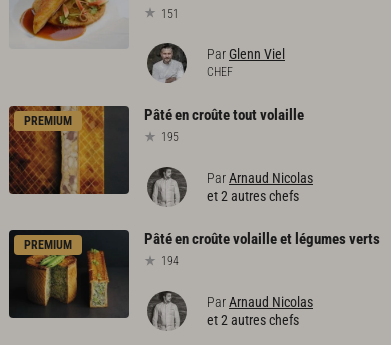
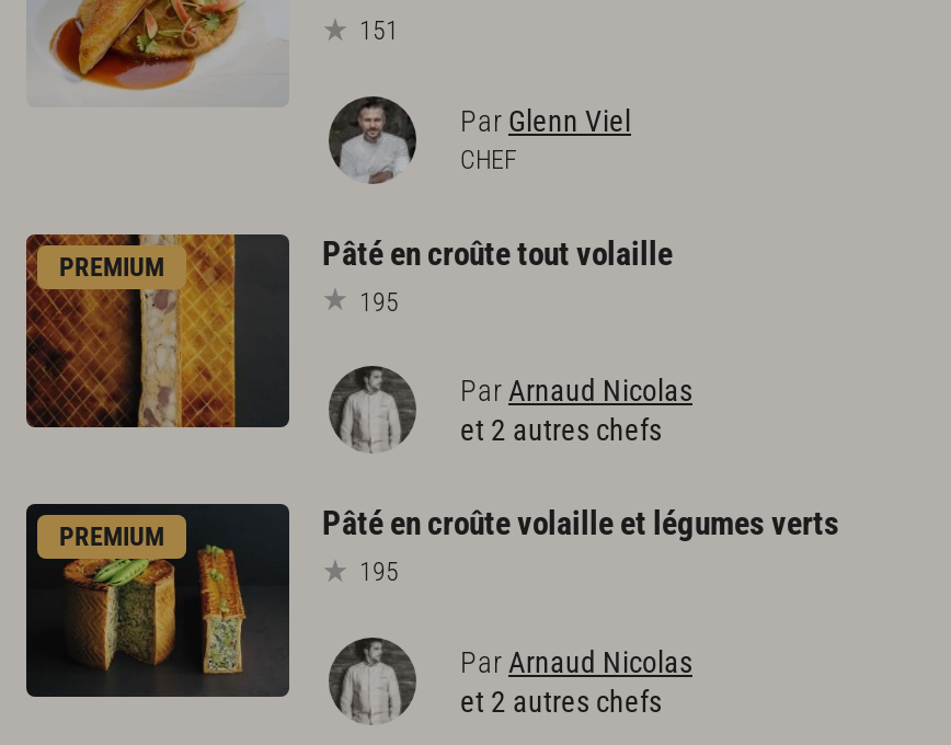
[161,254,179,268] 194 -> [359,557,399,587] 195

